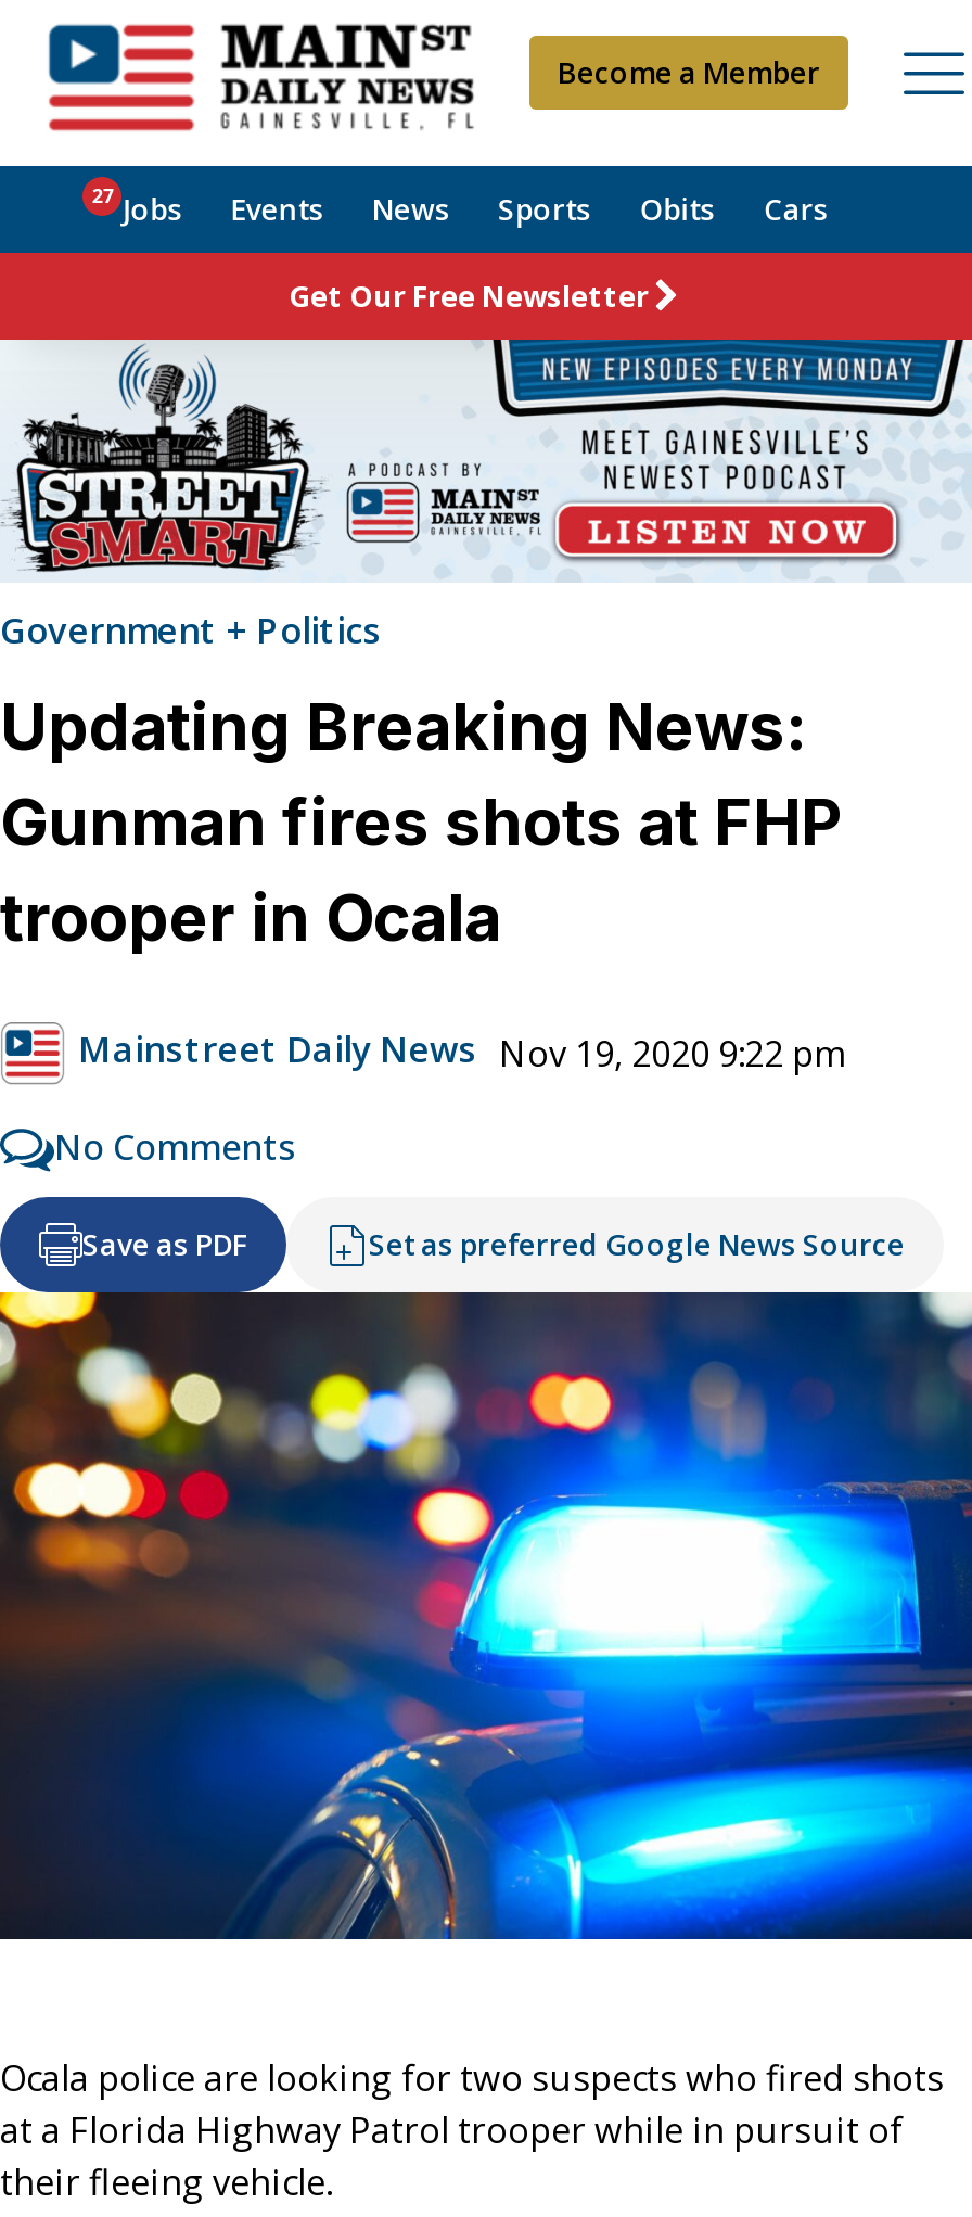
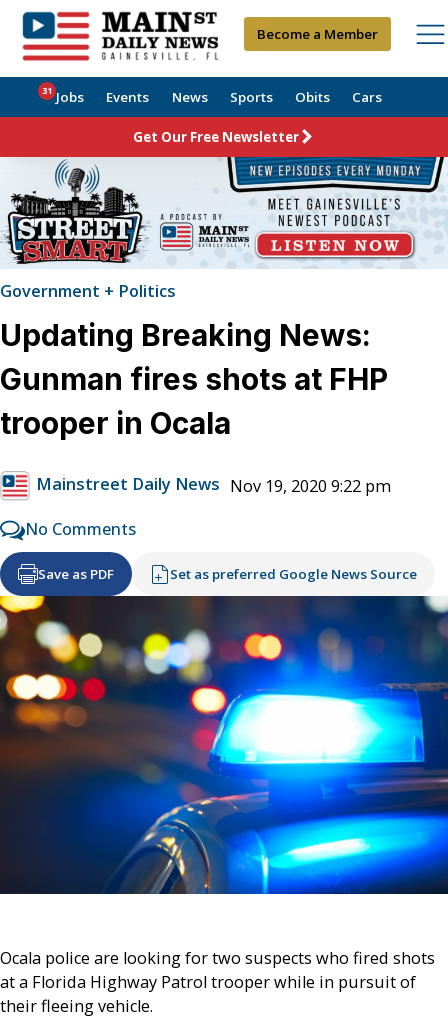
[92,181,828,229] 27 Jobs Events News Sports Obits Cars -> [42,84,382,106] 31 Jobs Events News Sports Obits Cars

